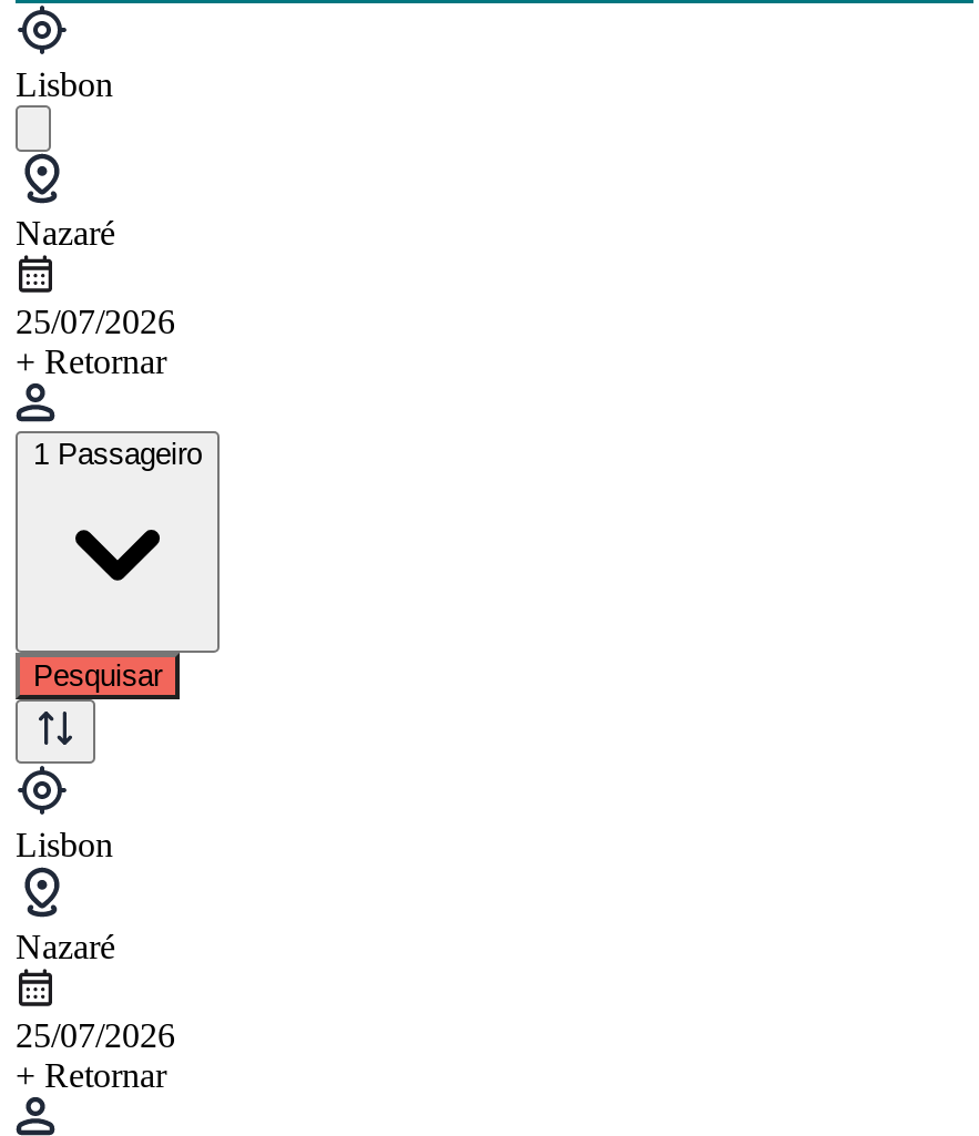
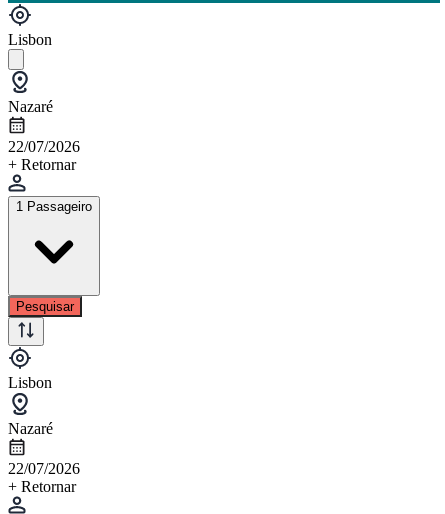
[16,302,175,340] 25/07/2026 -> [8,138,80,155] 22/07/2026
[16,1016,175,1054] 25/07/2026 -> [8,460,80,477] 22/07/2026

